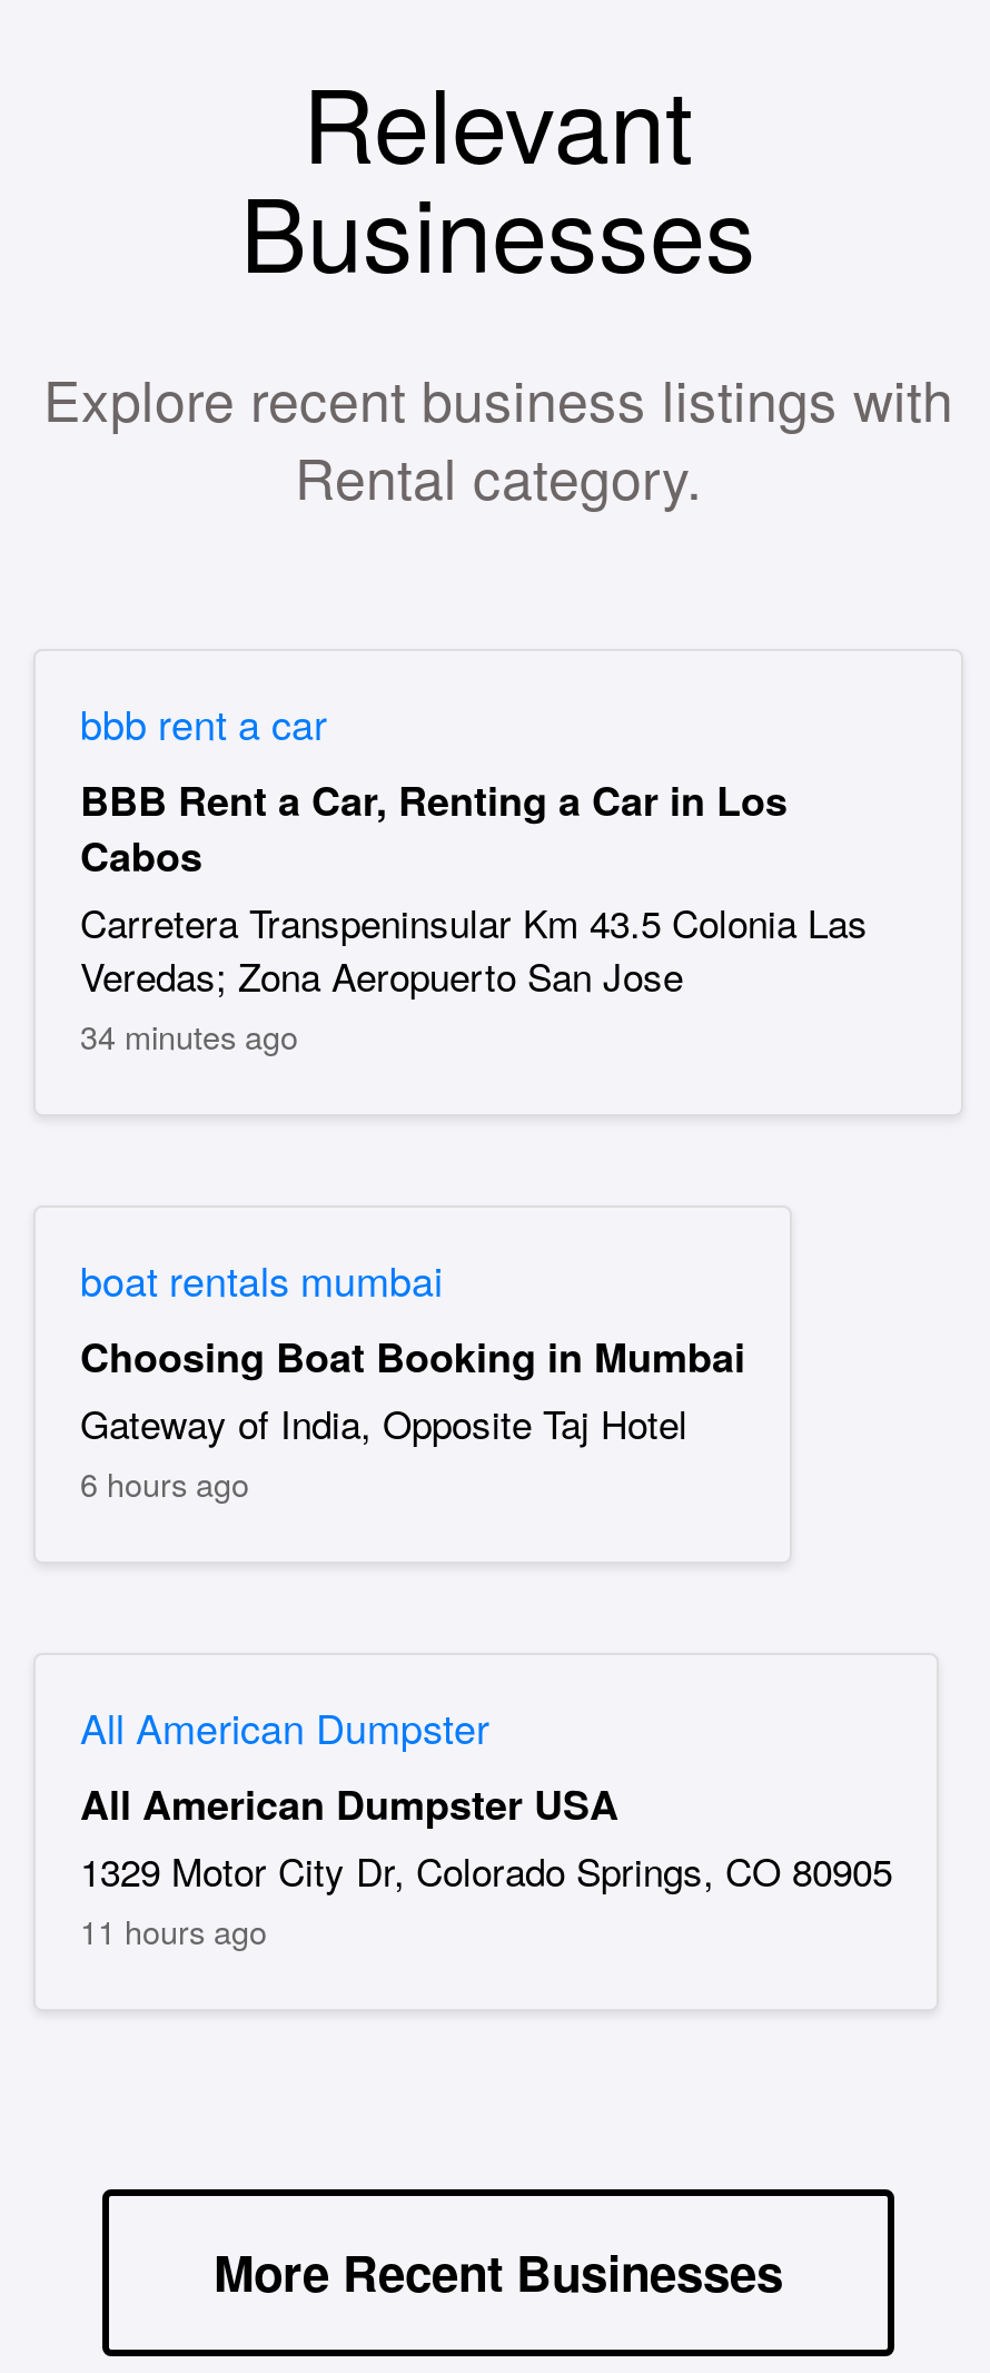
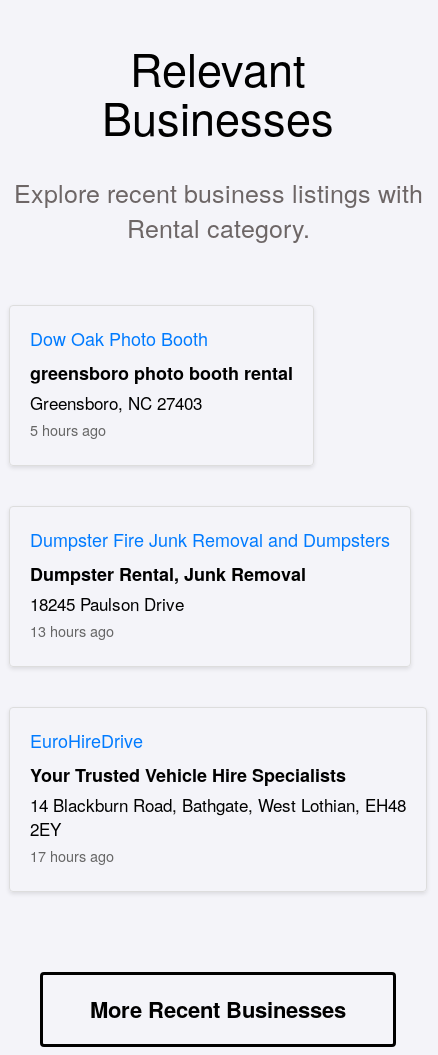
[80,692,868,1057] bbb rent a car | BBB Rent a Car, Renting a Car in Los | Cabos | Carretera Transpeninsular Km 43.5 Colonia Las | Veredas; Zona Aeropuerto San Jose | 34 minutes ago -> [30,324,293,439] Dow Oak Photo Booth | greensboro photo booth rental | Greensboro, NC 27403 | 5 hours ago
[80,1249,745,1505] boat rentals mumbai | Choosing Boat Booking in Mumbai | Gateway of India, Opposite Taj Hotel | 6 hours ago -> [30,525,390,640] Dumpster Fire Junk Removal and Dumpsters | Dumpster Rental, Junk Removal | 18245 Paulson Drive | 13 hours ago
[80,1696,892,1952] All American Dumpster | All American Dumpster USA | 1329 Motor City Dr, Colorado Springs, CO 80905 | 11 hours ago -> [30,726,406,865] EuroHireDrive | Your Trusted Vehicle Hire Specialists | 14 Blackburn Road, Bathgate, West Lothian, EH48 | 2EY | 17 hours ago

